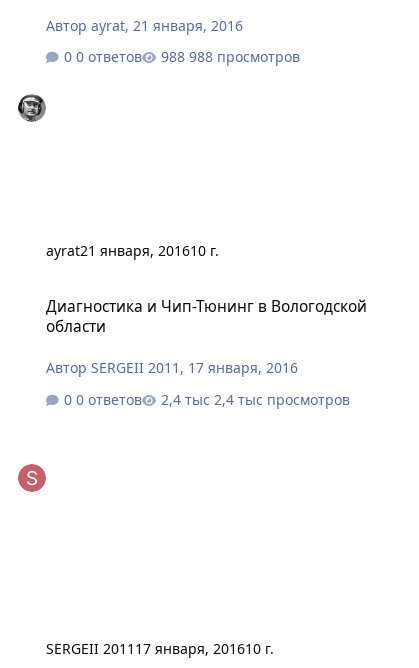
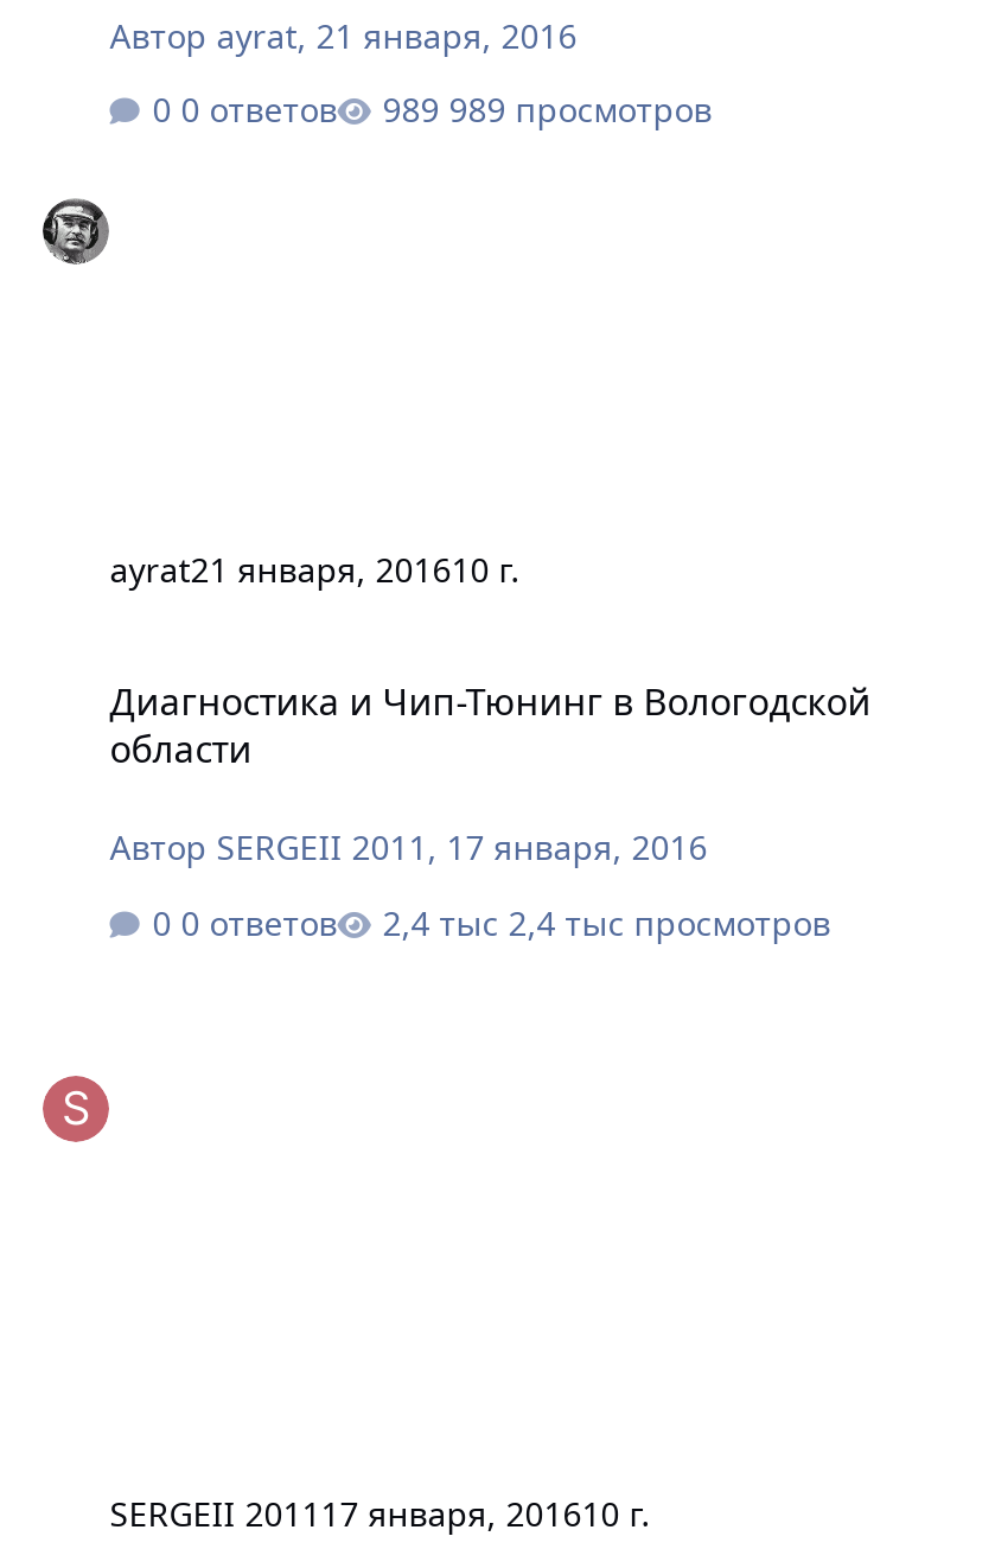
[189,47,300,66] 988 просмотров -> [449,87,712,132] 989 просмотров

